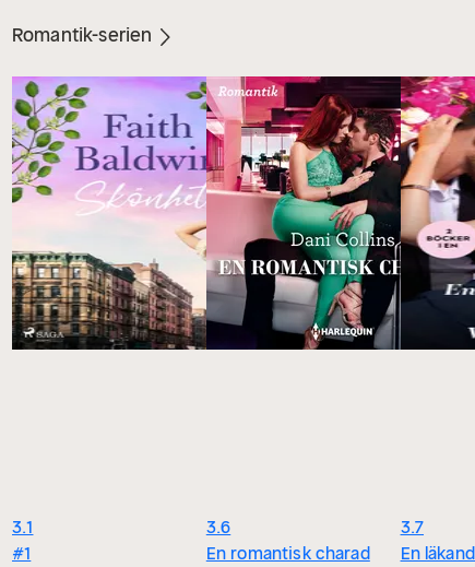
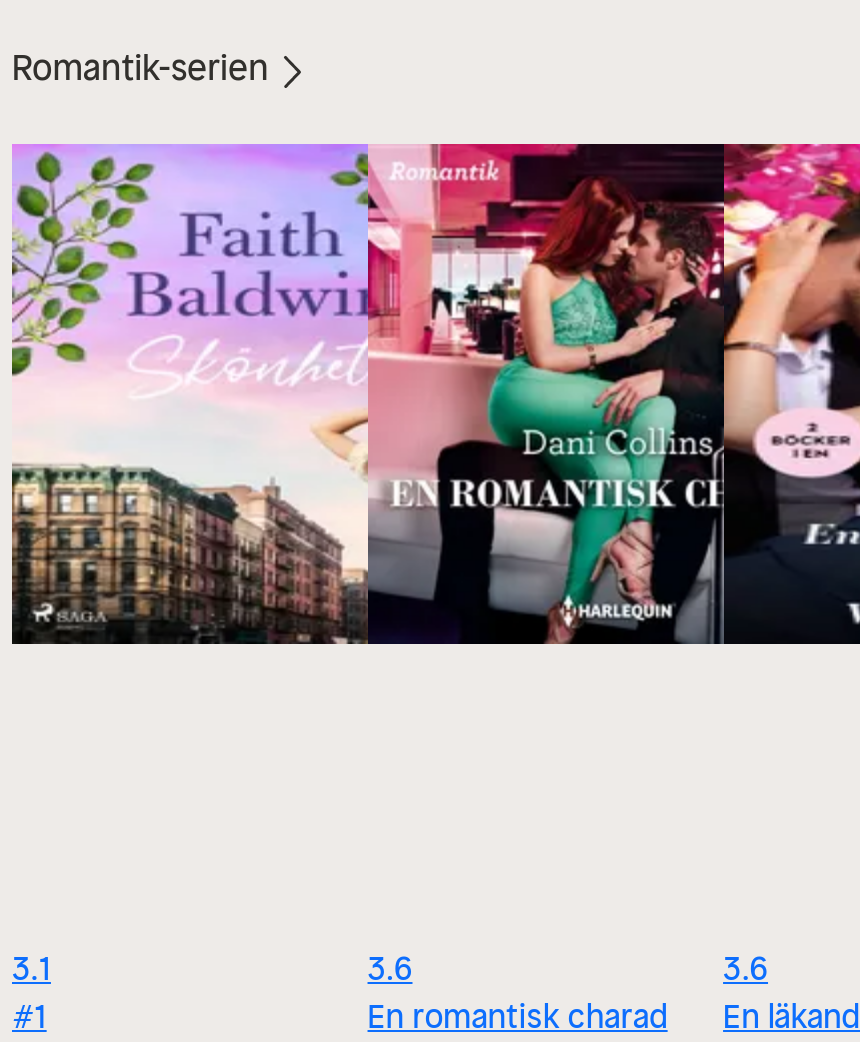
[400,516,424,538] 3.7 -> [723,949,768,989] 3.6

